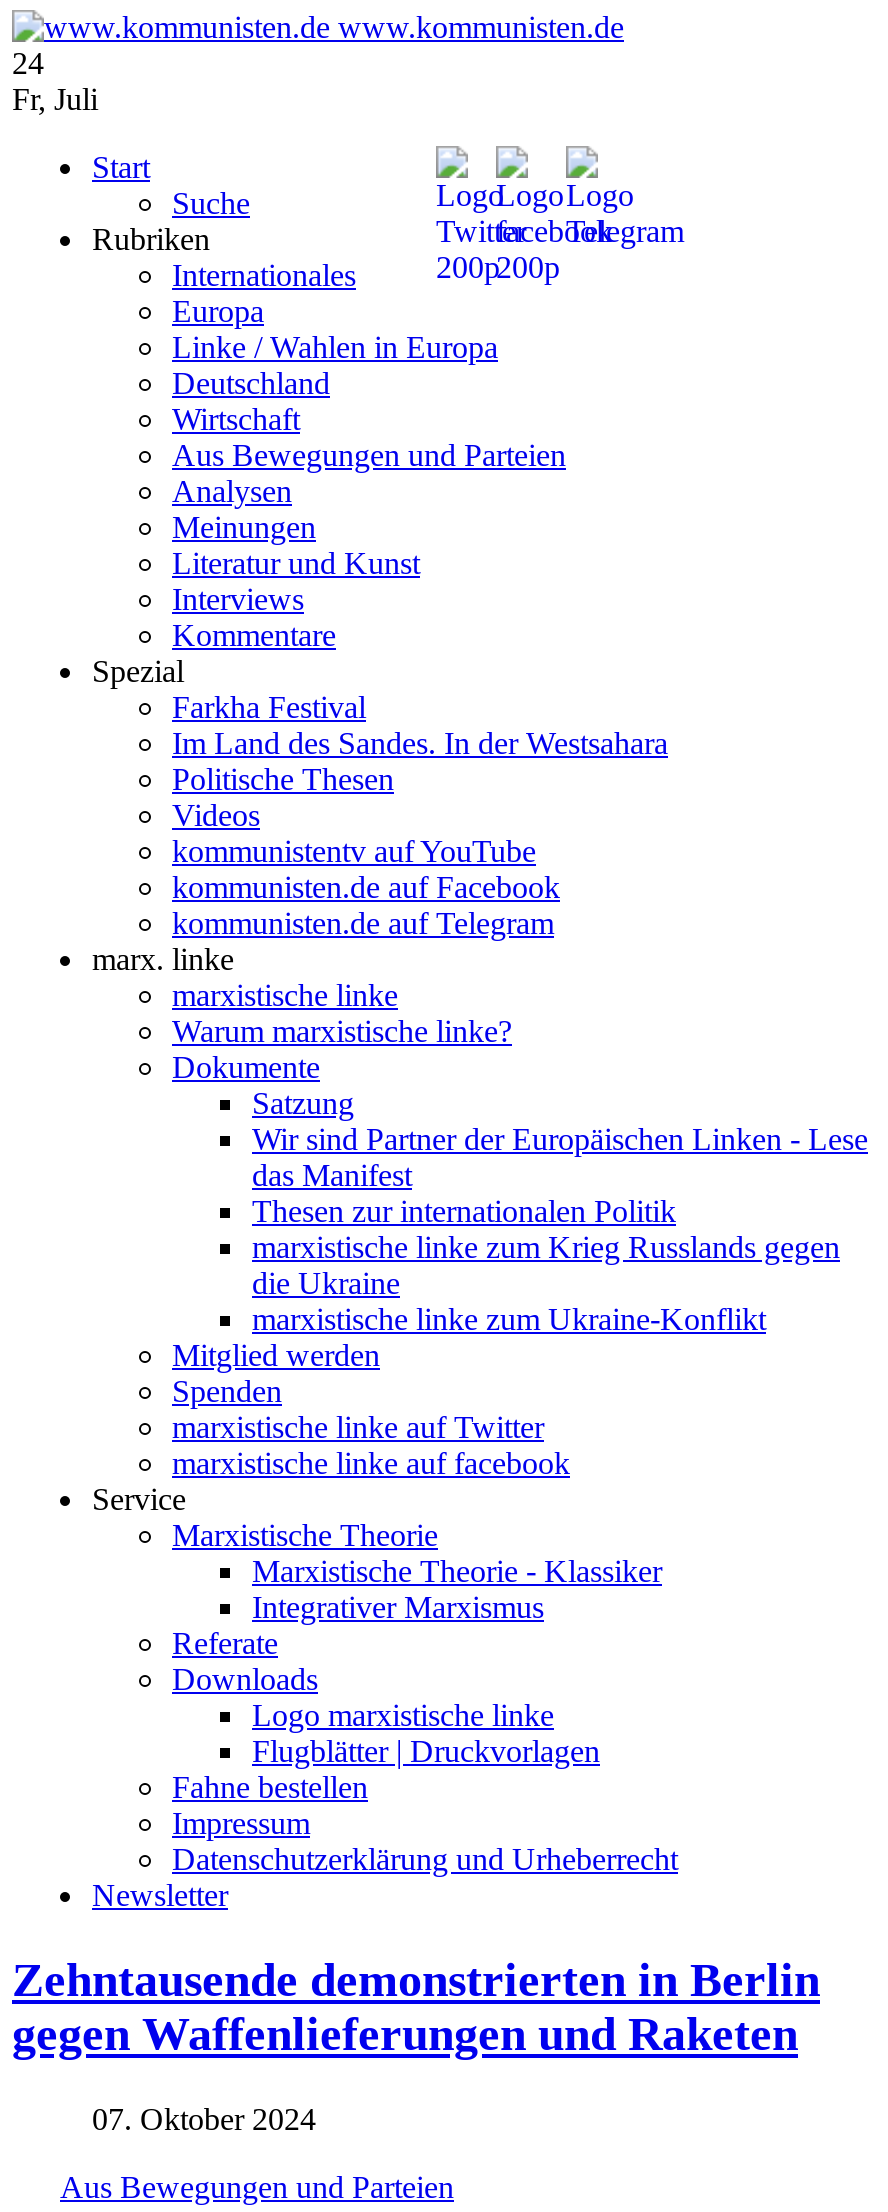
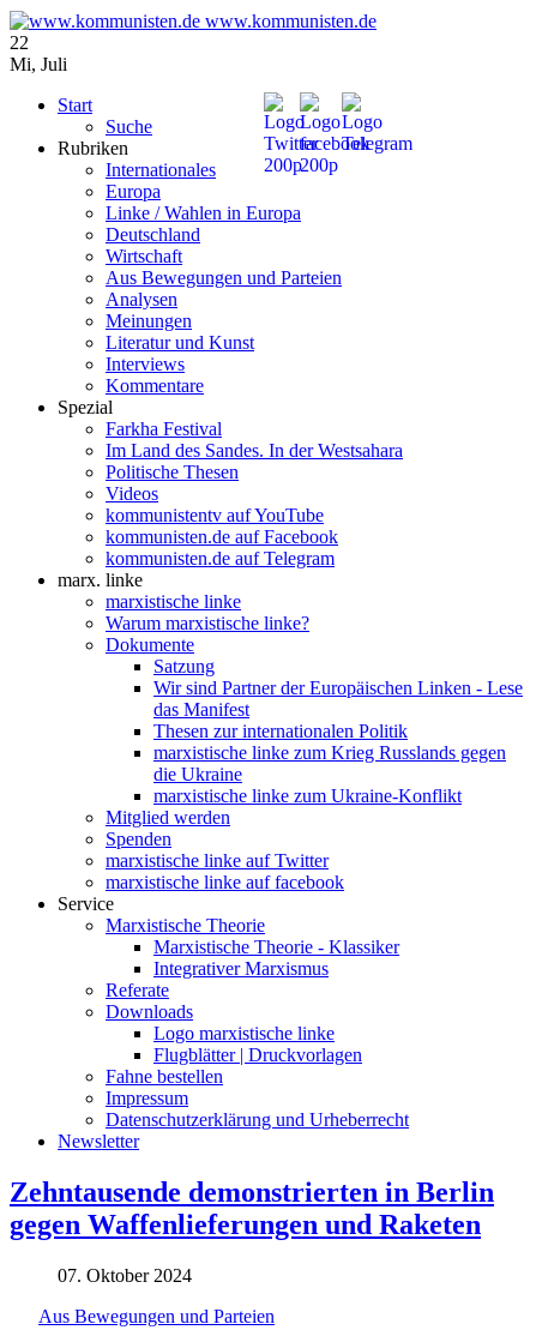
[12,46,44,80] 24 -> [10,32,29,53] 22
[12,82,98,116] Fr, Juli -> [10,54,67,74] Mi, Juli

